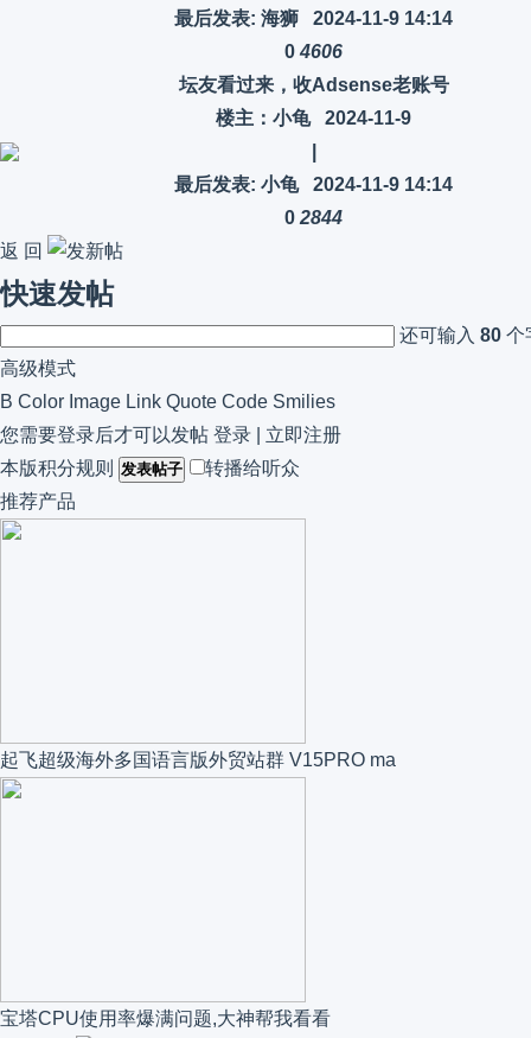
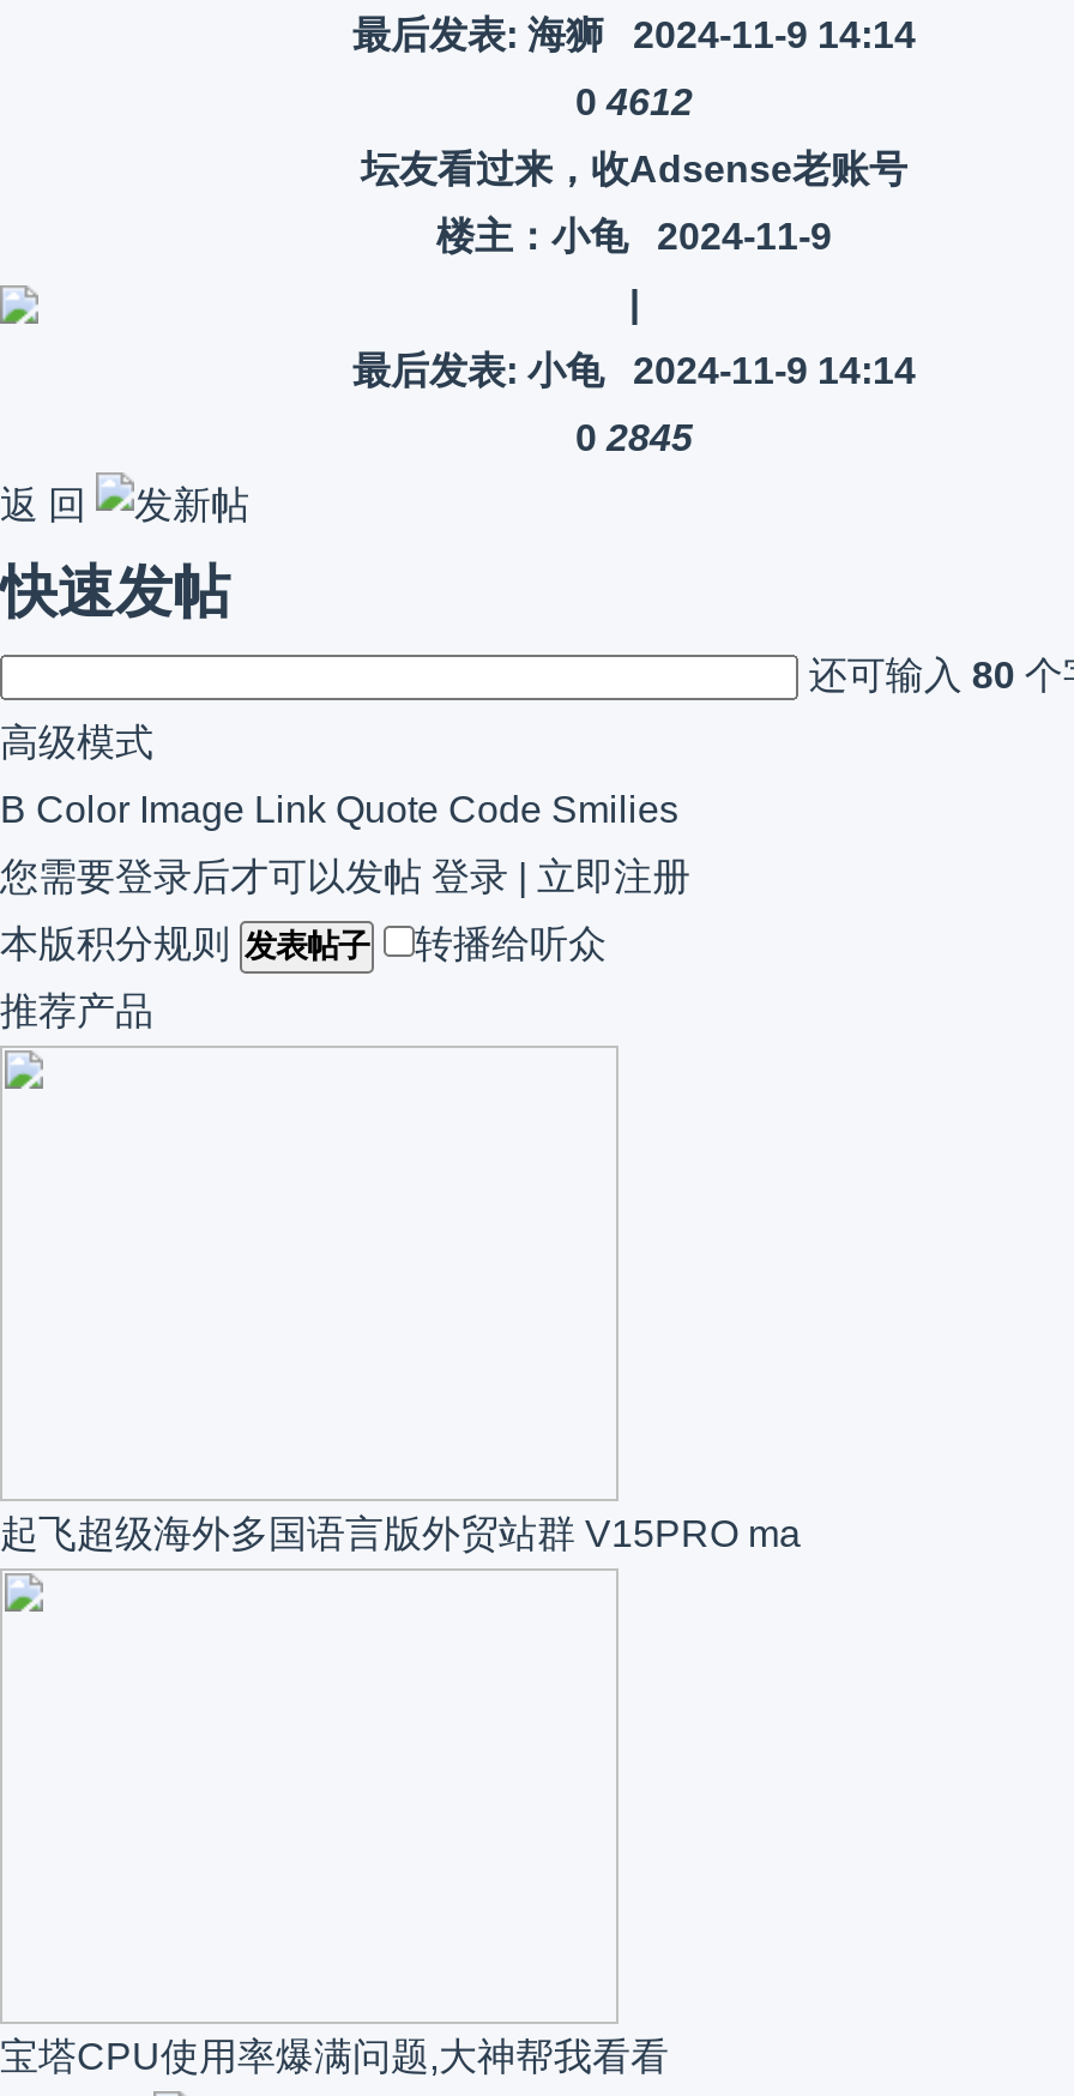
[284,41,343,61] 0 4606 -> [575,81,693,122] 0 4612
[284,208,343,228] 0 2844 -> [575,417,693,458] 0 2845

